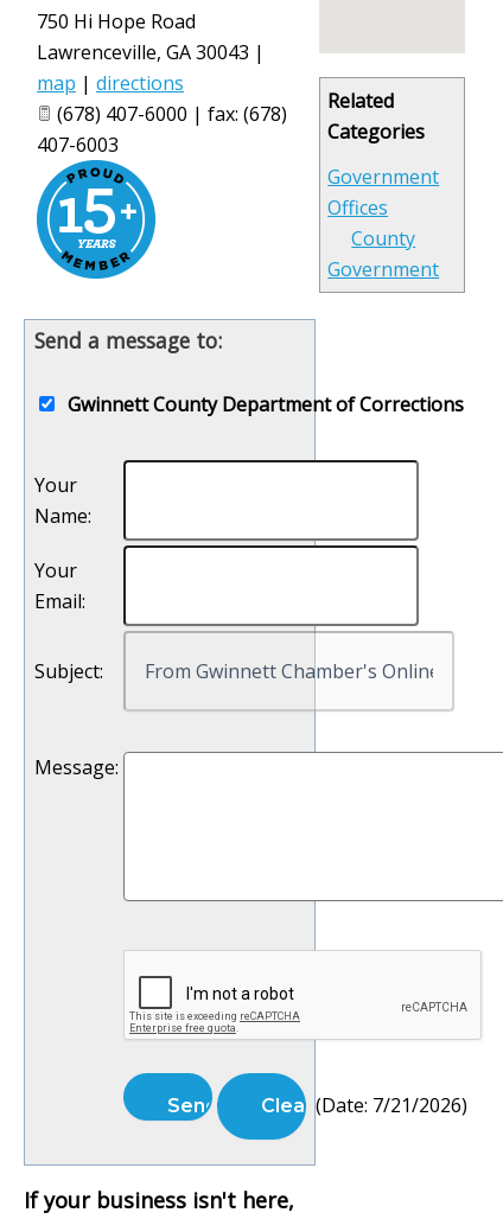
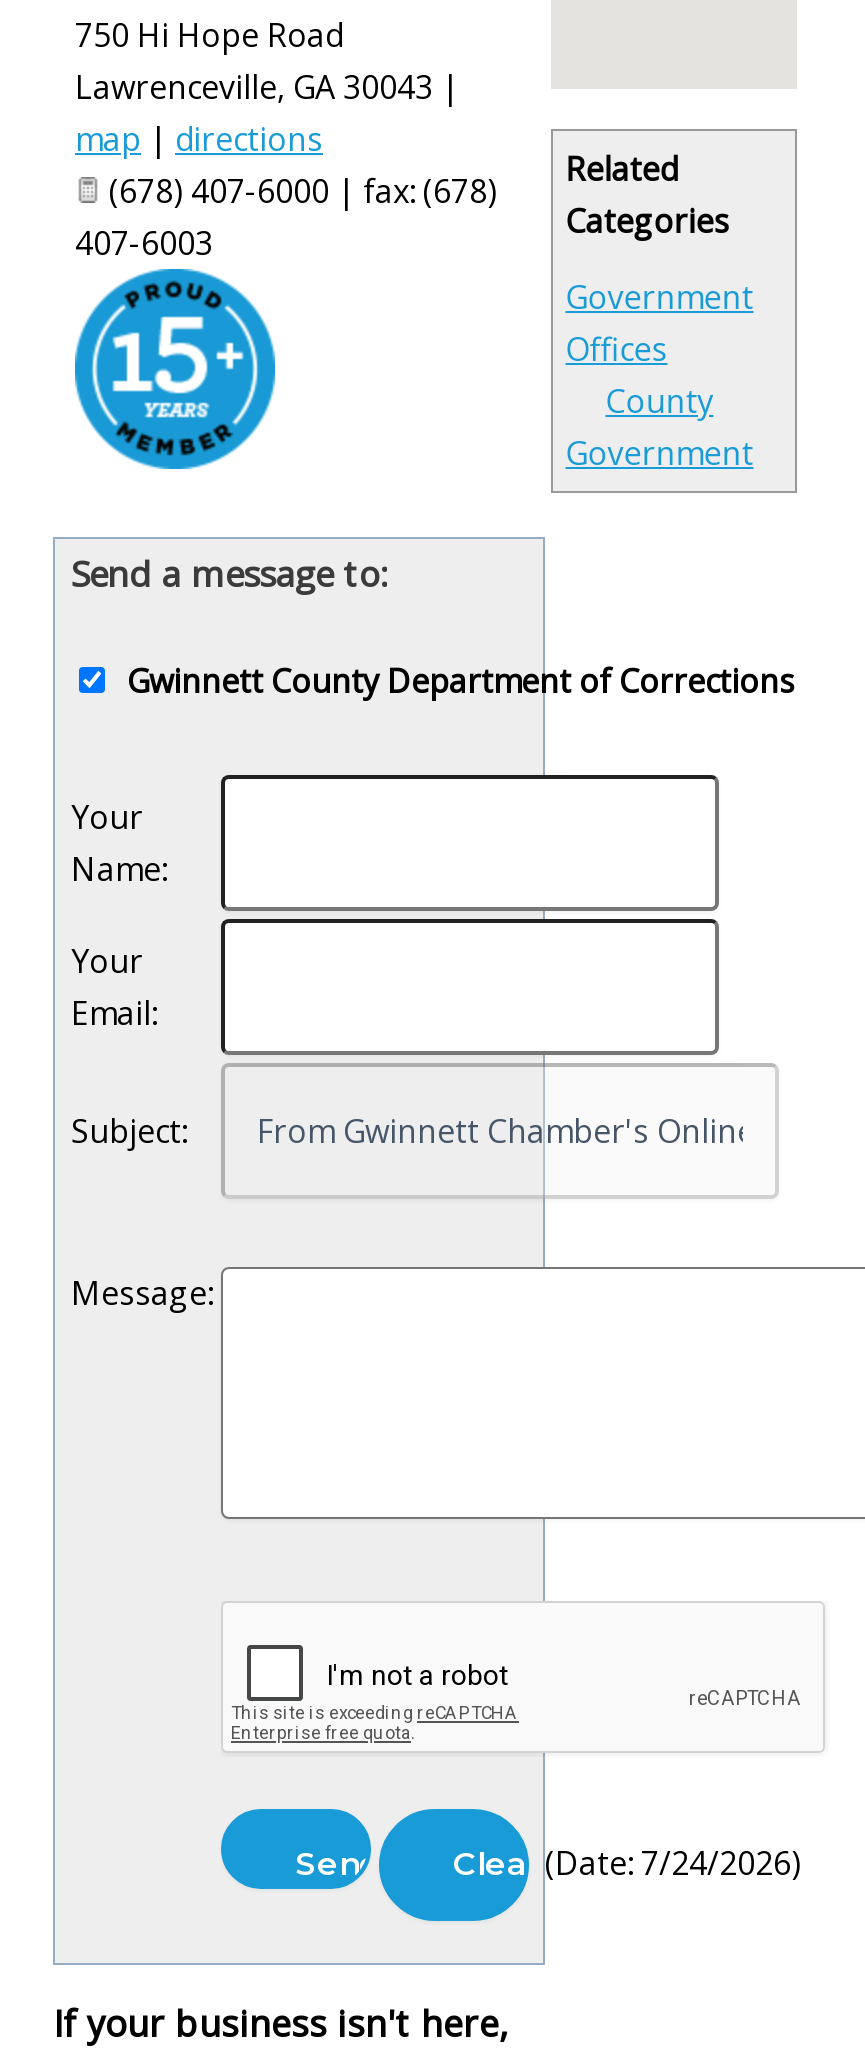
[306,1093,467,1119] (Date: 7/21/2026) -> [529,1842,801,1886] (Date: 7/24/2026)

